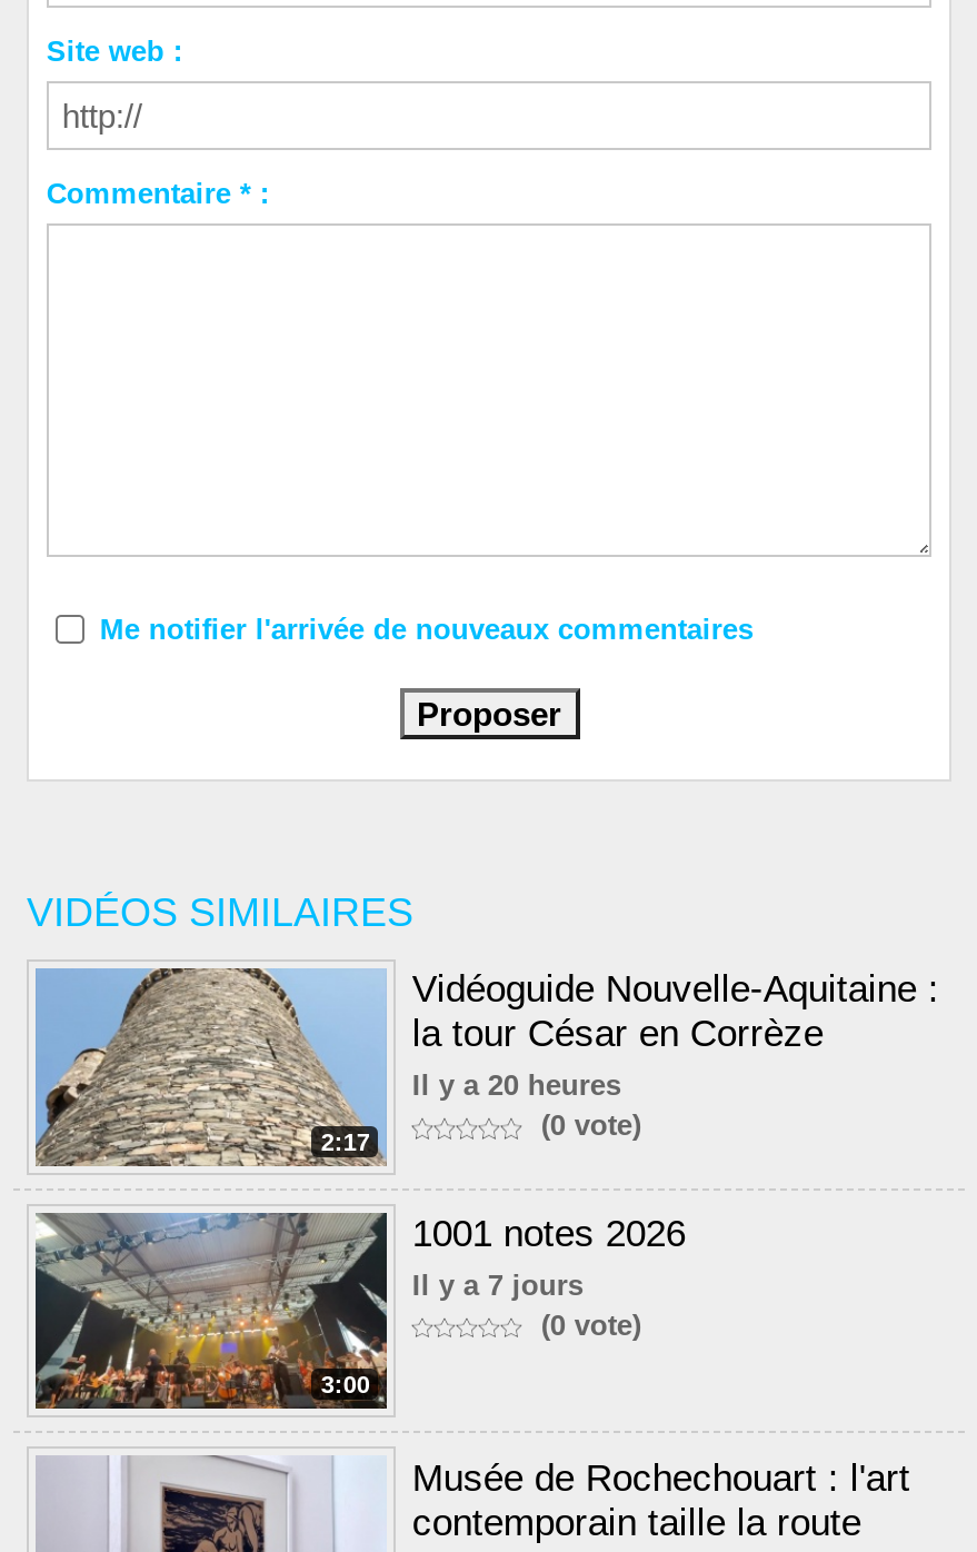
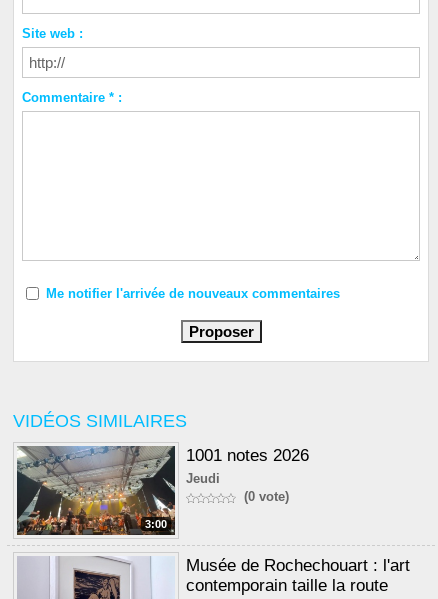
[33,966,380,1168] [image] | 2:17 -> none
[412,969,939,1143] Vidéoguide Nouvelle-Aquitaine : | la tour César en Corrèze | Il y a 20 heures | (0 vote) -> none
[412,1268,583,1301] Il y a 7 jours -> [186,471,220,486] Jeudi

